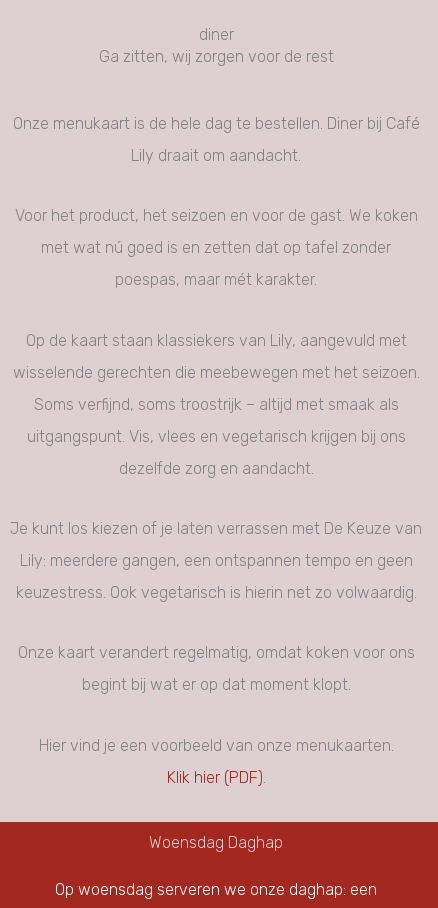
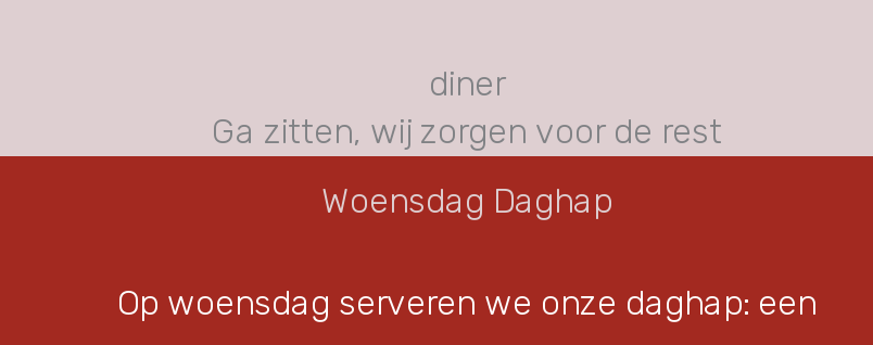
[10,114,422,787] Onze menukaart is de hele dag te bestellen. Diner bij Café | Lily draait om aandacht. | Voor het product, het seizoen en voor de gast. We koken | met wat nú goed is en zetten dat op tafel zonder | poespas, maar mét karakter. | Op de kaart staan klassiekers van Lily, aangevuld met | wisselende gerechten die meebewegen met het seizoen. | Soms verfijnd, soms troostrijk – altijd met smaak als | uitgangspunt. Vis, vlees en vegetarisch krijgen bij ons | dezelfde zorg en aandacht. | Je kunt los kiezen of je laten verrassen met De Keuze van | Lily: meerdere gangen, een ontspannen tempo en geen | keuzestress. Ook vegetarisch is hierin net zo volwaardig. | Onze kaart verandert regelmatig, omdat koken voor ons | begint bij wat er op dat moment klopt. | Hier vind je een voorbeeld van onze menukaarten. | Klik hier (PDF). -> none

